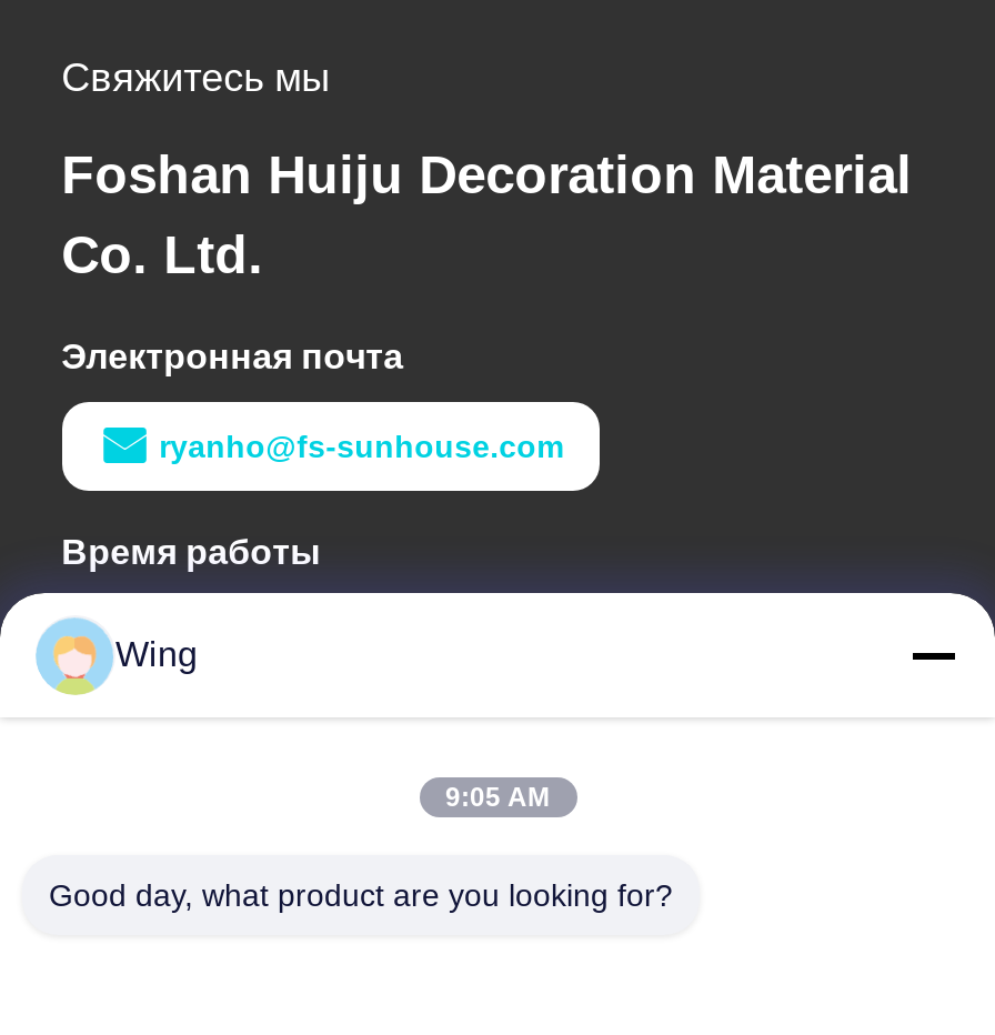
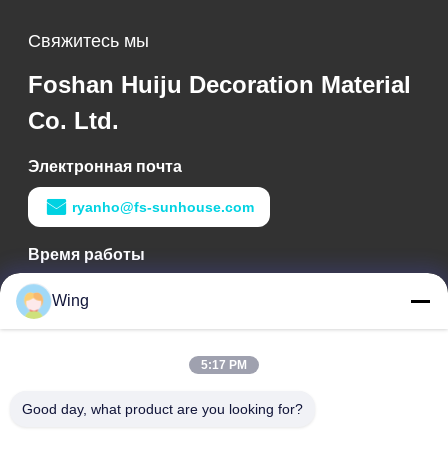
[445,782,550,813] 9:05 AM -> [201,358,247,372] 5:17 PM

